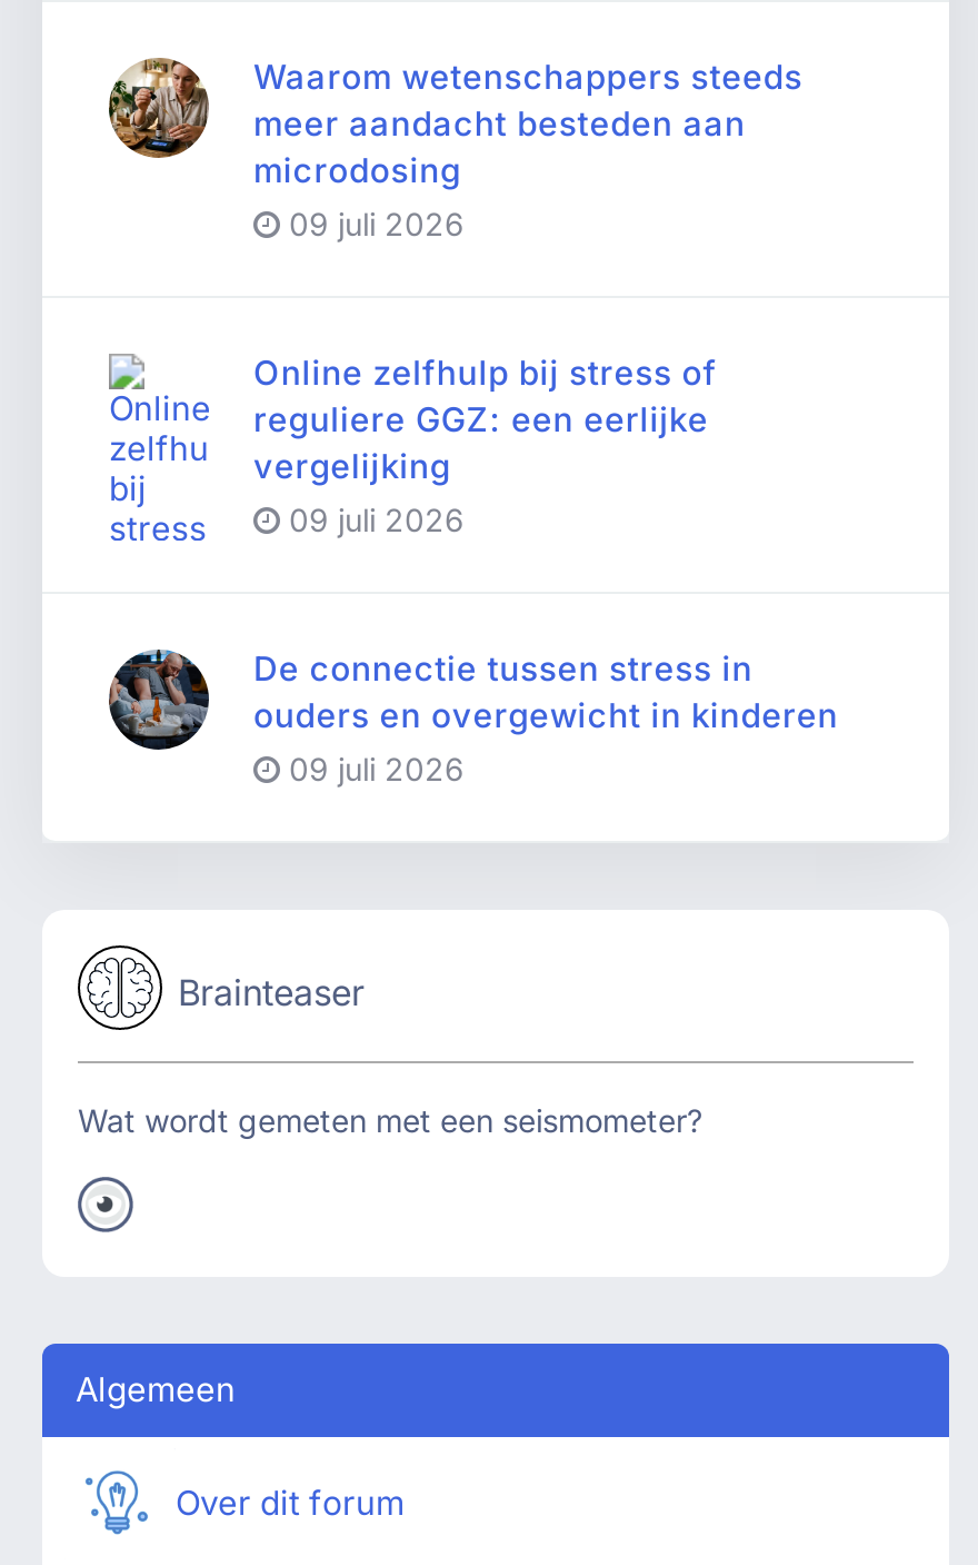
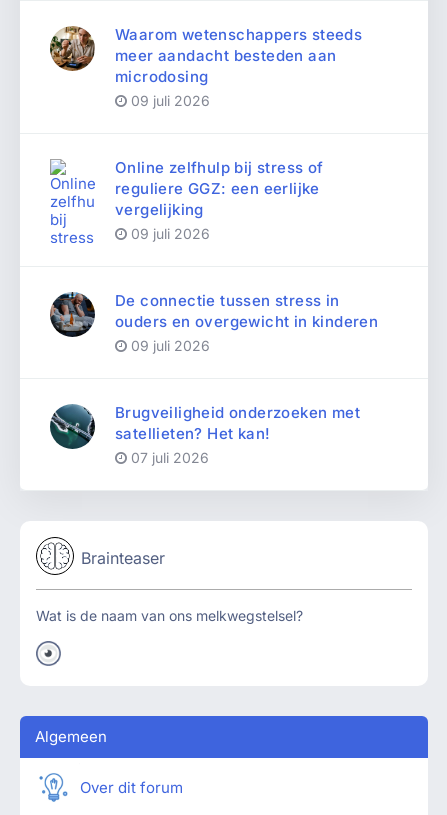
none -> [50,403,360,466] [image] | Brugveiligheid onderzoeken met | satellieten? Het kan! | 07 juli 2026
[78,1102,702,1140] Wat wordt gemeten met een seismometer? -> [36,607,303,624] Wat is de naam van ons melkwegstelsel?

